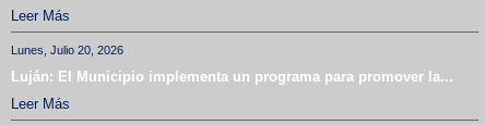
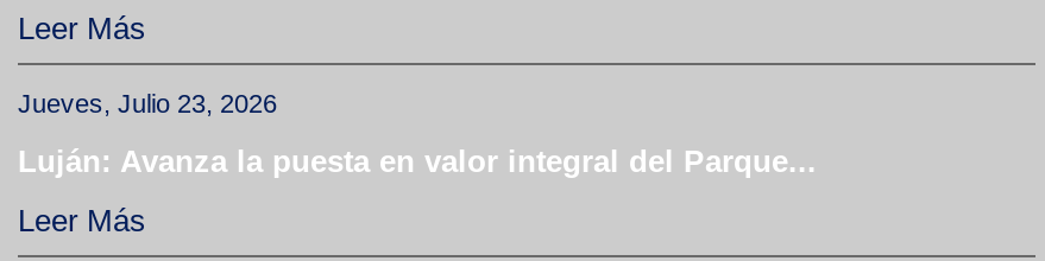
[11,43,123,57] Lunes, Julio 20, 2026 -> [18,89,277,117] Jueves, Julio 23, 2026
[11,68,453,85] Luján: El Municipio implementa un programa para promover la... -> [18,144,817,179] Luján: Avanza la puesta en valor integral del Parque...

